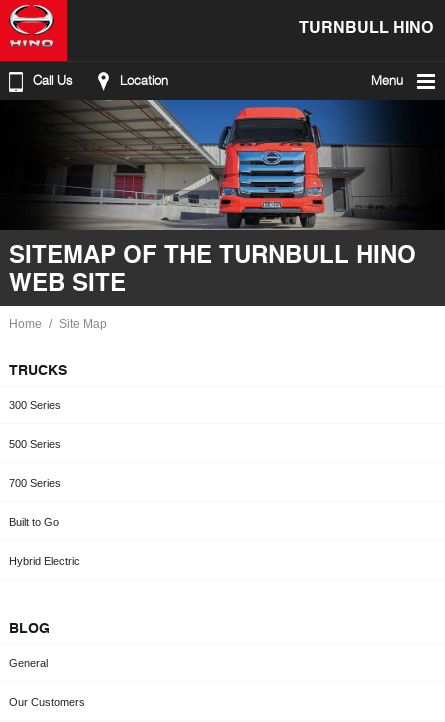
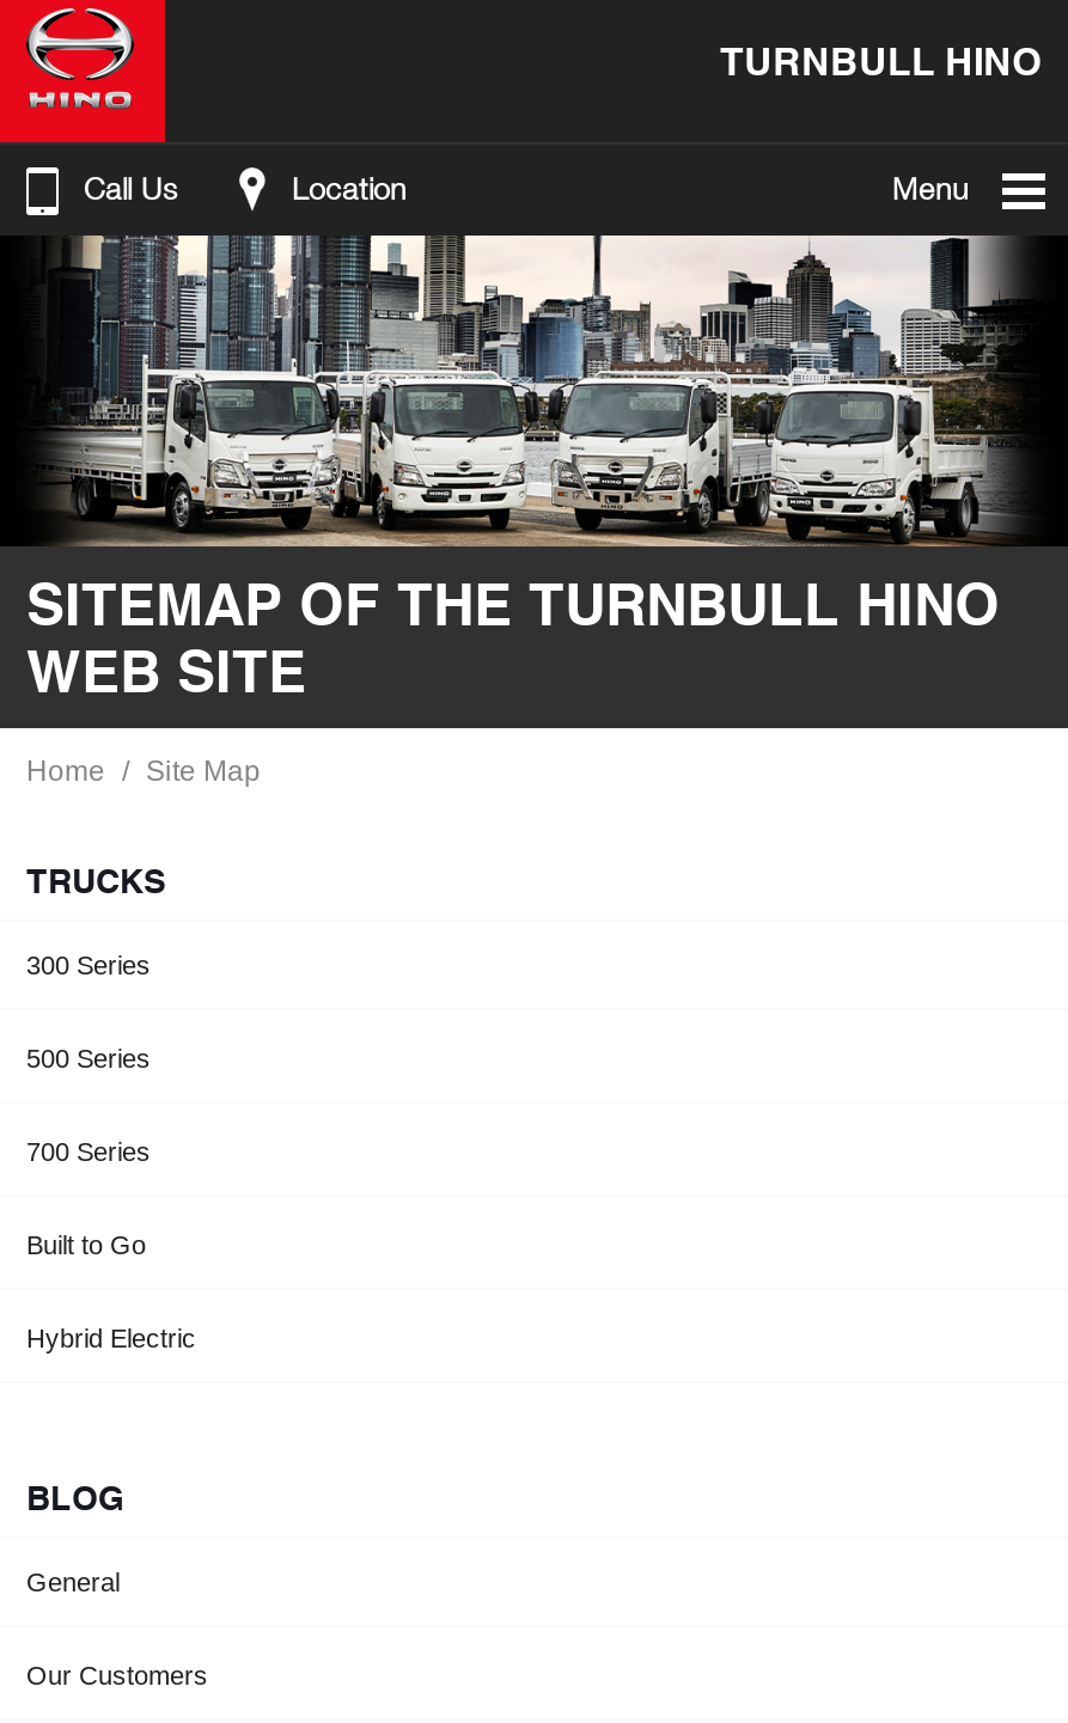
[19,99,424,230] [image] -> [48,233,1021,549] [image]

